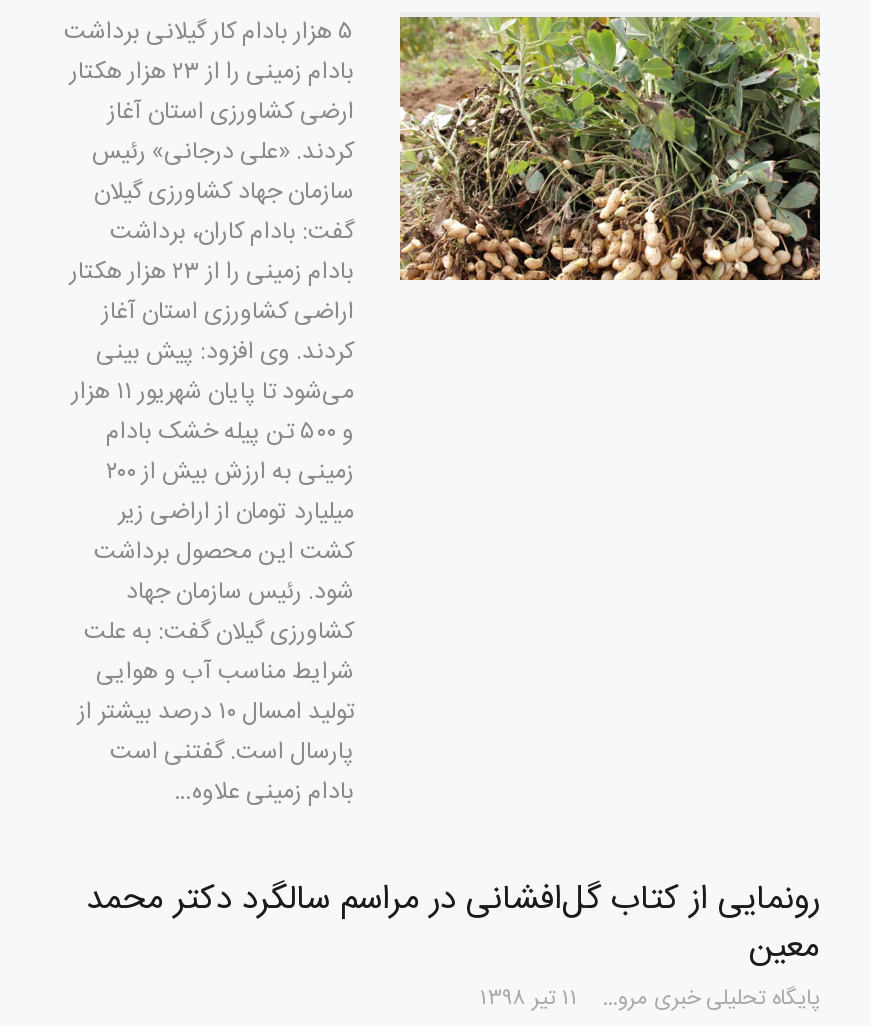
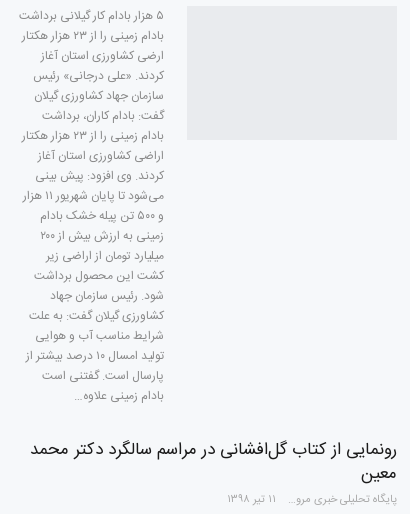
[398,14,822,282] [image] -> none

